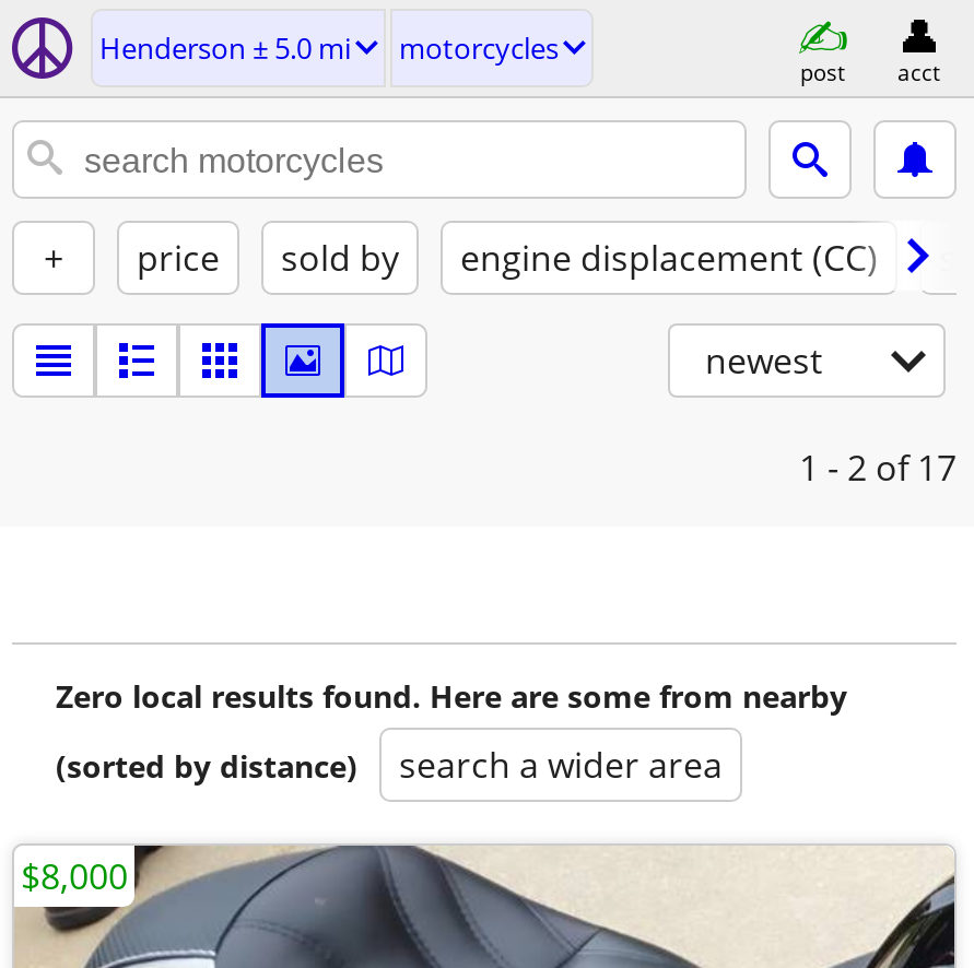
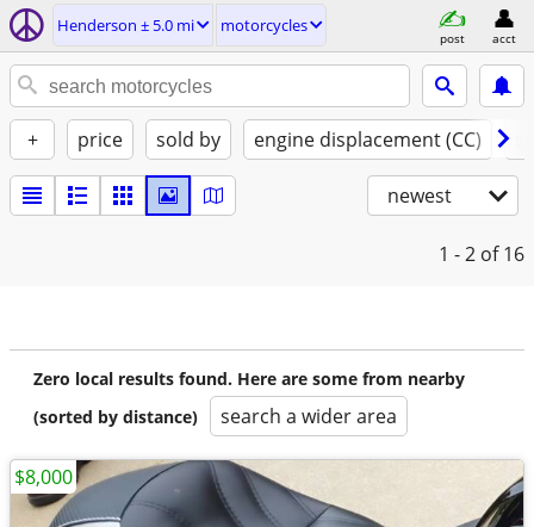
[799,444,957,492] 1 - 2 of 17 -> [439,241,524,267] 1 - 2 of 16

